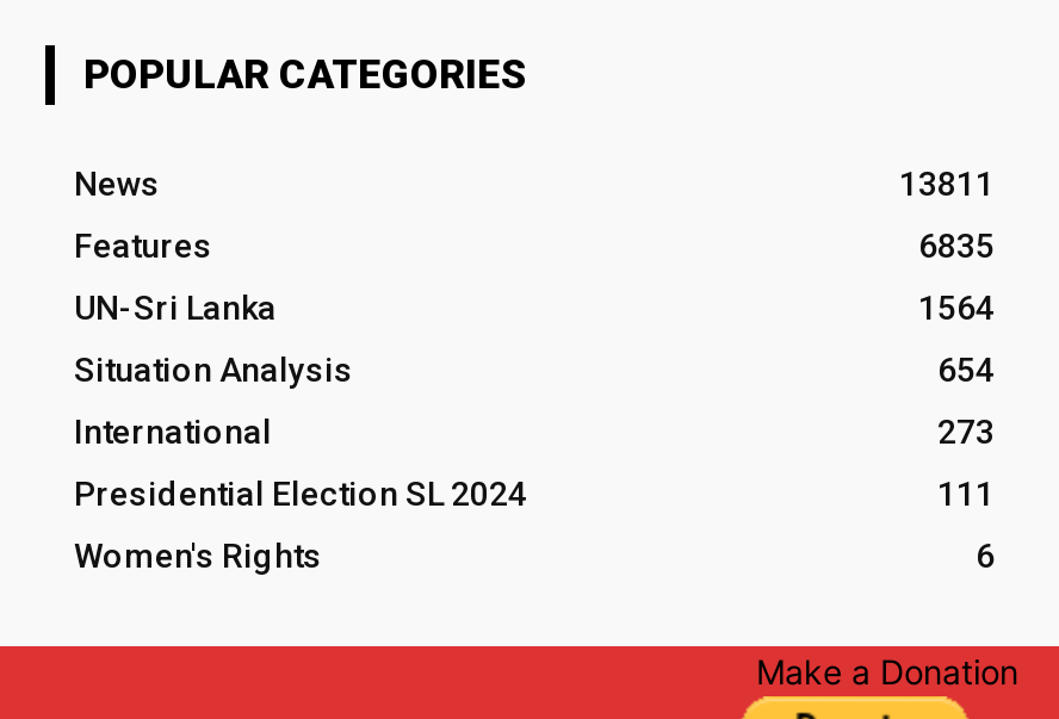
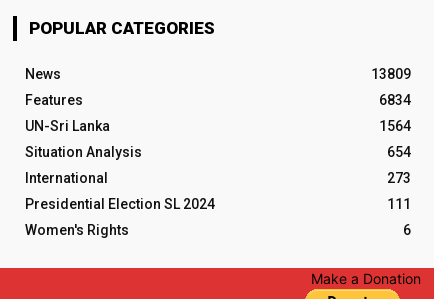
[899,164,995,202] 13811 -> [371,66,411,82] 13809
[918,226,995,264] 6835 -> [379,92,411,108] 6834

